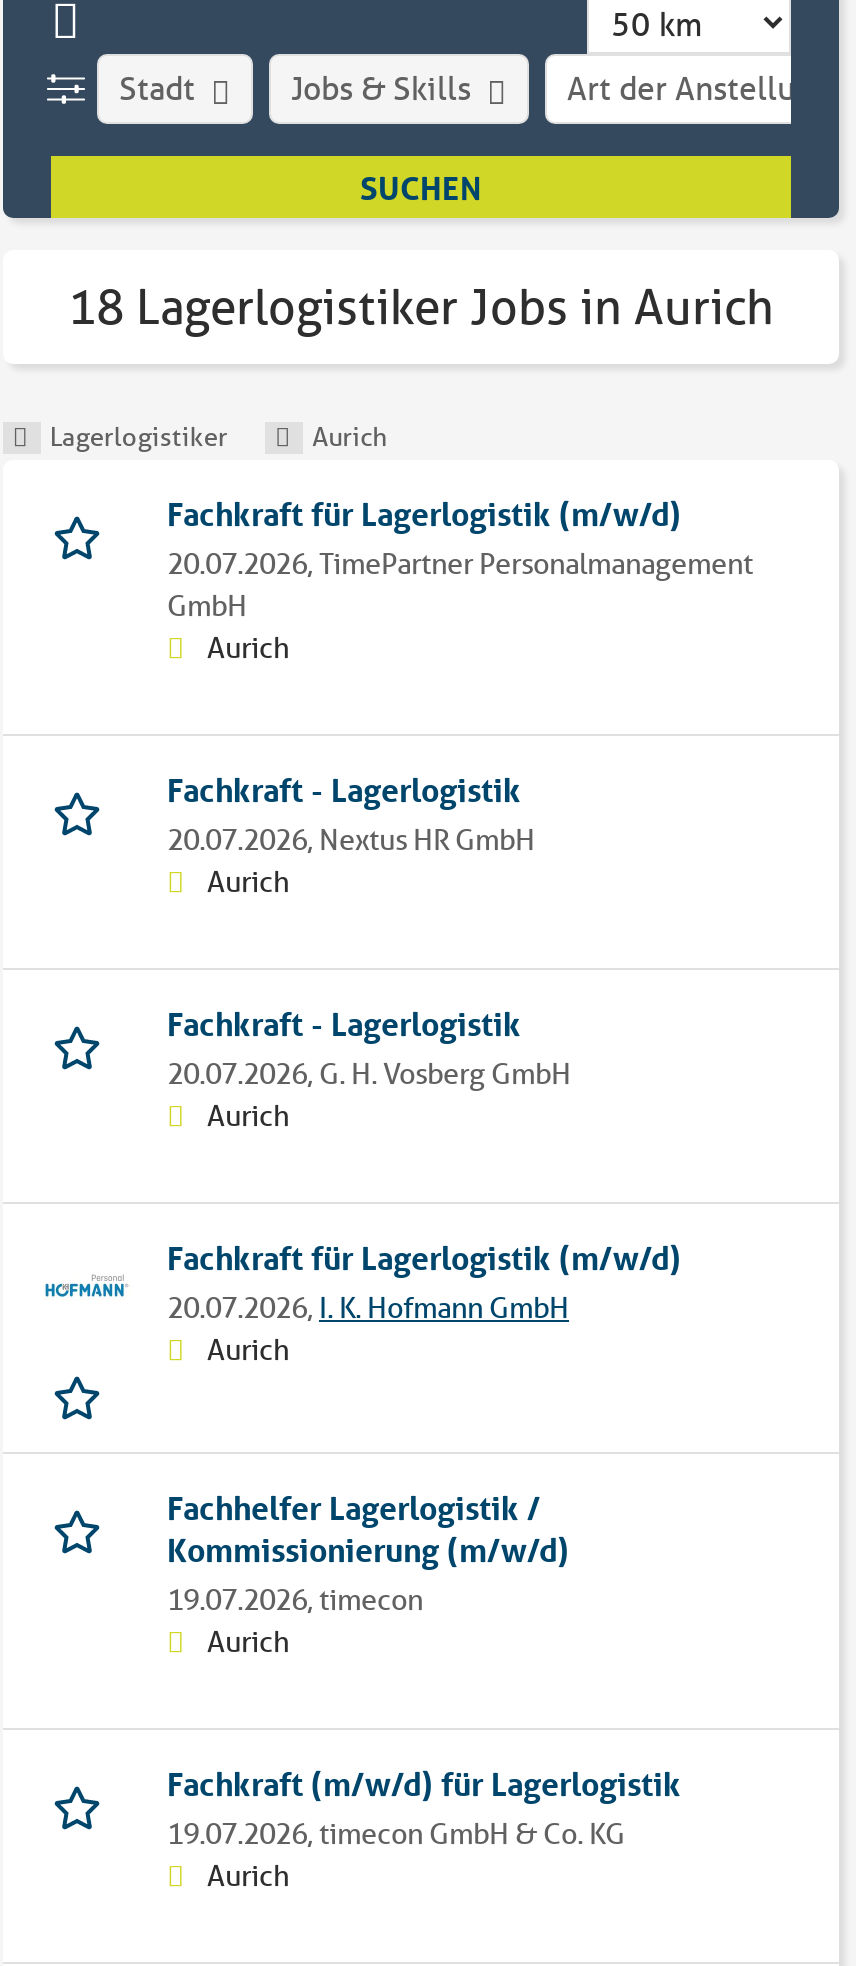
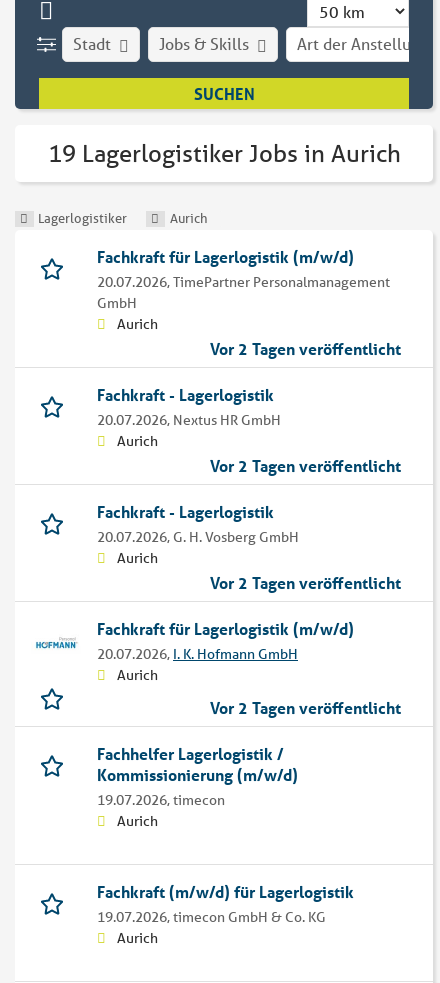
[68,278,774,336] 18 Lagerlogistiker Jobs in Aurich -> [47,139,400,168] 19 Lagerlogistiker Jobs in Aurich
none -> [210,338,401,359] Vor 2 Tagen veröffentlicht
none -> [210,455,401,476] Vor 2 Tagen veröffentlicht
none -> [210,572,401,593] Vor 2 Tagen veröffentlicht
none -> [210,697,401,718] Vor 2 Tagen veröffentlicht

